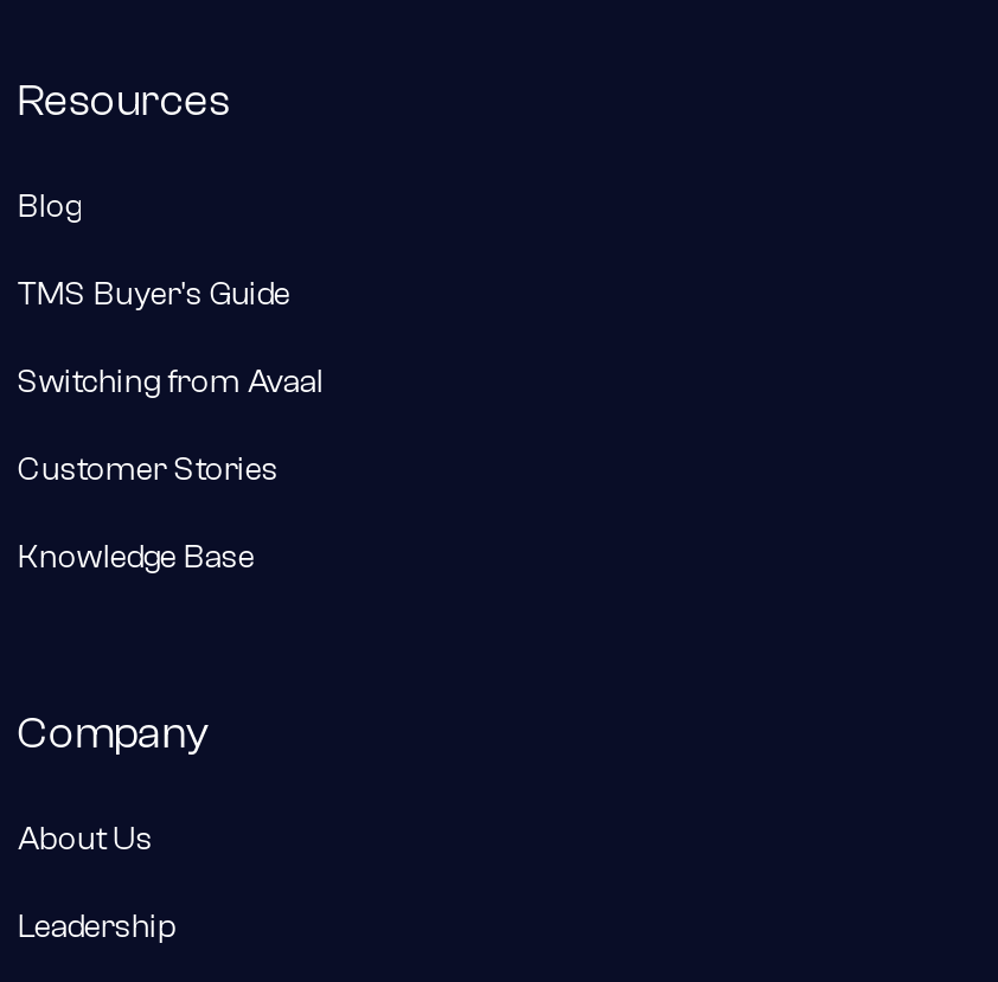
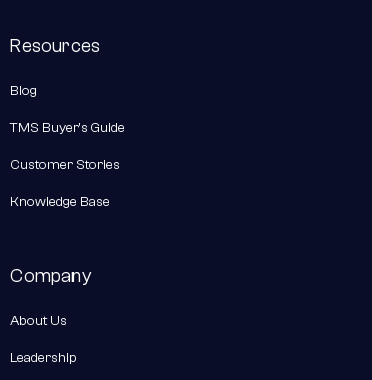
[18,364,323,402] Switching from Avaal -> none

